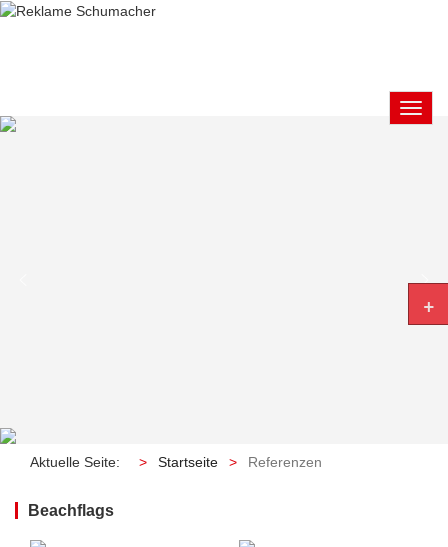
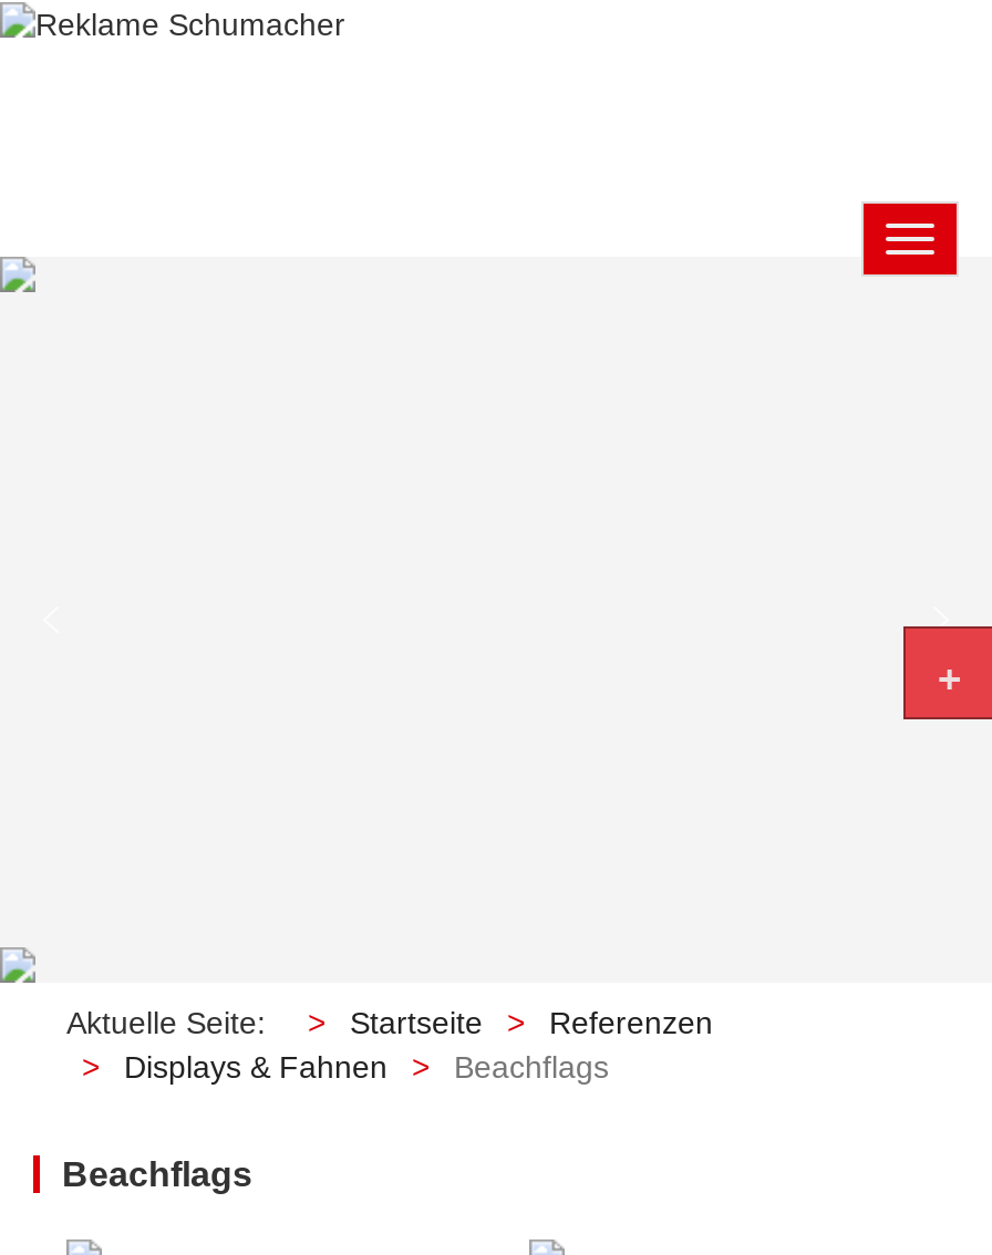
none -> [124,1050,609,1085] Displays & Fahnen | Beachflags

